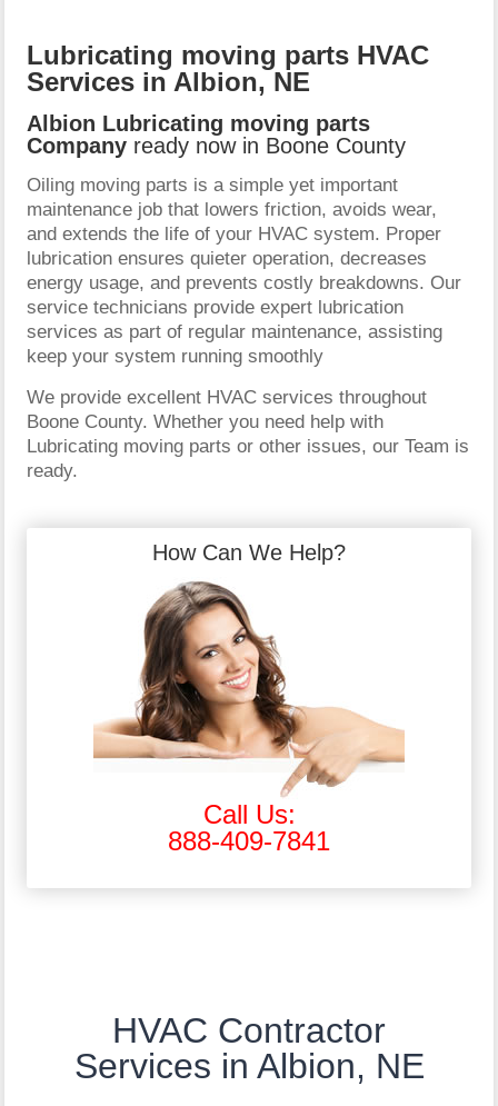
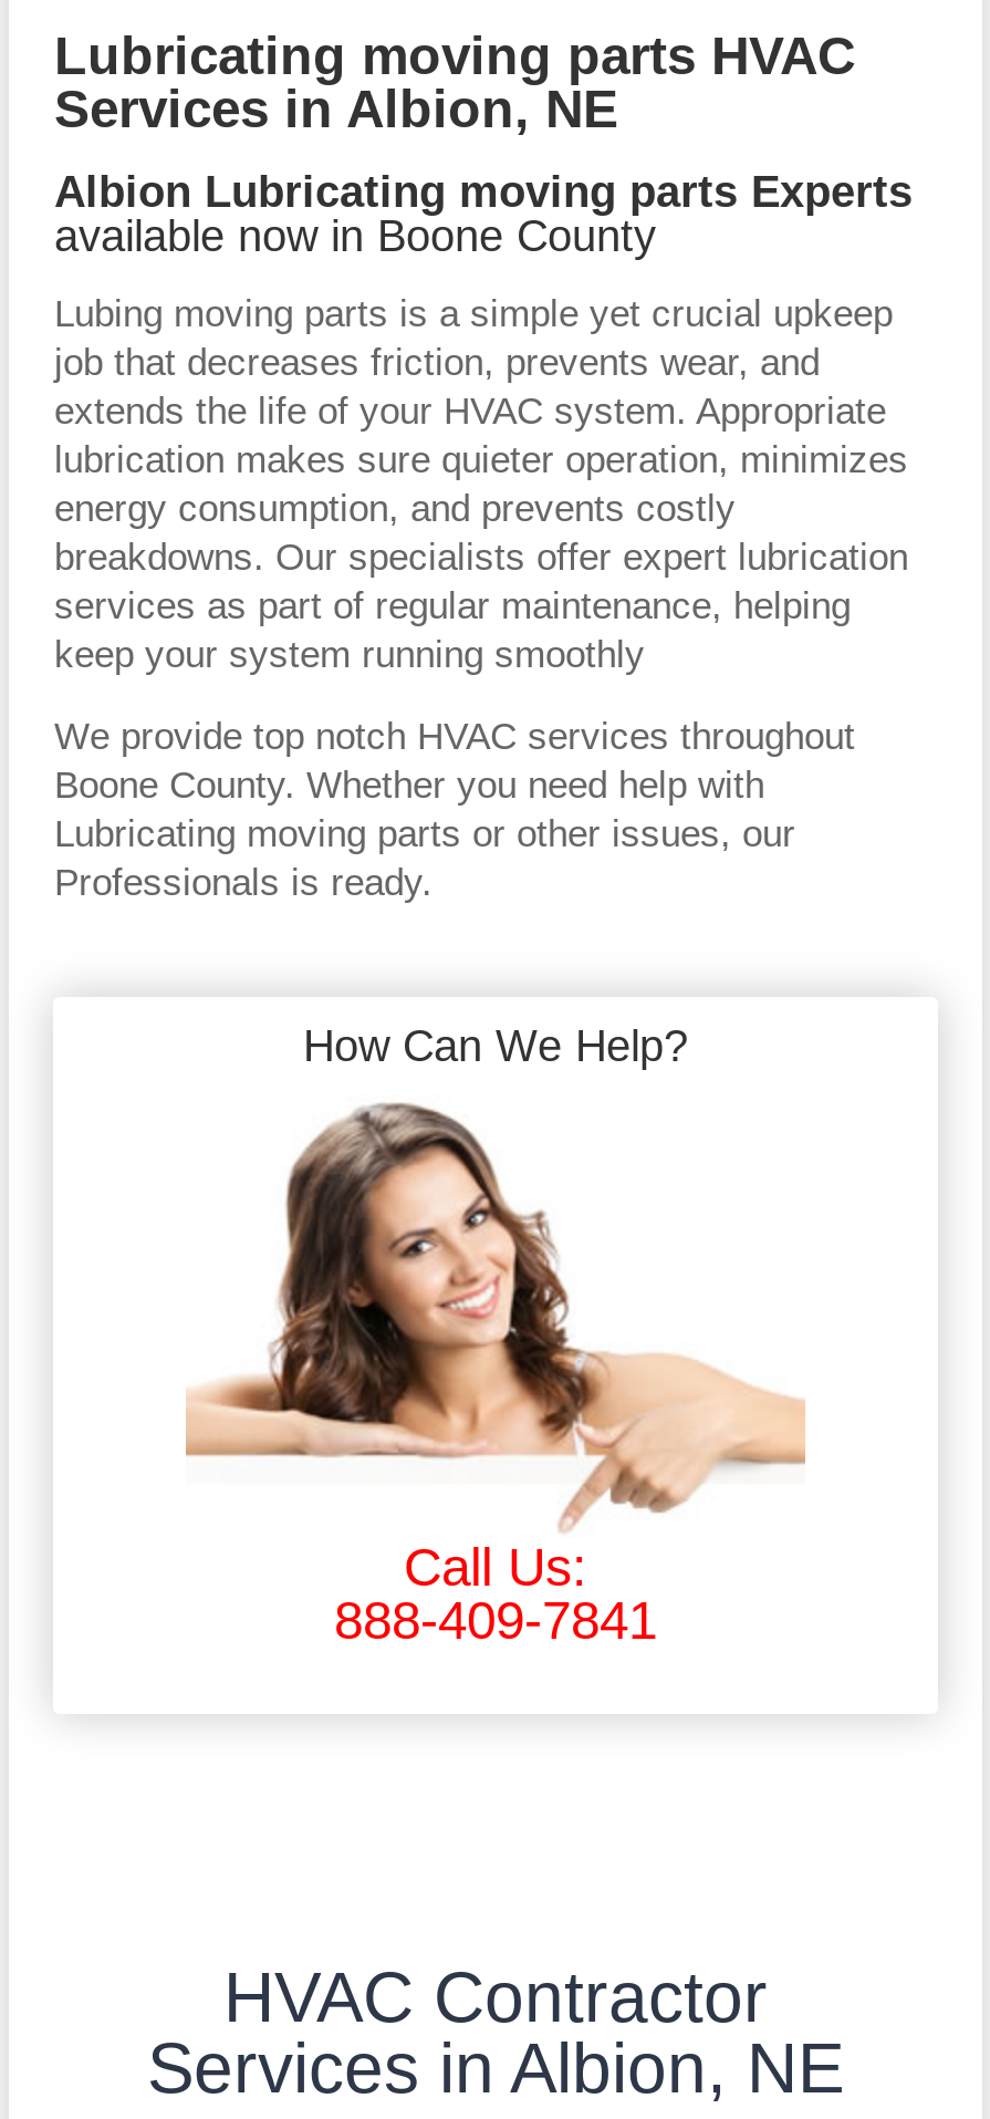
[27,111,406,158] Albion Lubricating moving parts | Company ready now in Boone County -> [54,166,913,259] Albion Lubricating moving parts Experts | available now in Boone County
[27,174,462,342] Oiling moving parts is a simple yet important | maintenance job that lowers friction, avoids wear, | and extends the life of your HVAC system. Proper | lubrication ensures quieter operation, decreases | energy usage, and prevents costly breakdowns. Our | service technicians provide expert lubrication | services as part of regular maintenance, assisting -> [54,293,908,627] Lubing moving parts is a simple yet crucial upkeep | job that decreases friction, prevents wear, and | extends the life of your HVAC system. Appropriate | lubrication makes sure quieter operation, minimizes | energy consumption, and prevents costly | breakdowns. Our specialists offer expert lubrication | services as part of regular maintenance, helping
[27,386,427,408] We provide excellent HVAC services throughout -> [54,715,855,757] We provide top notch HVAC services throughout
[27,435,470,481] Lubricating moving parts or other issues, our Team is | ready. -> [54,813,795,903] Lubricating moving parts or other issues, our | Professionals is ready.

